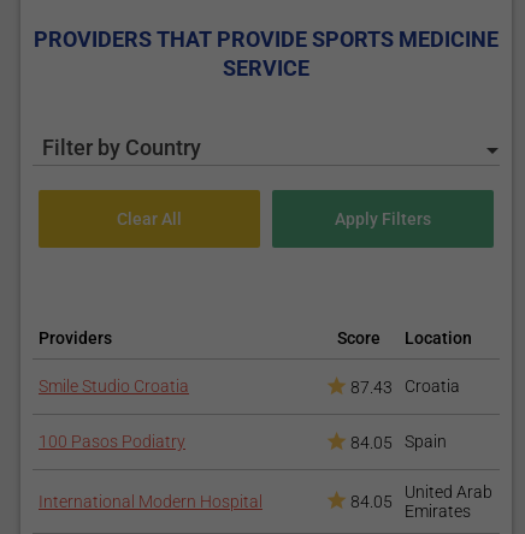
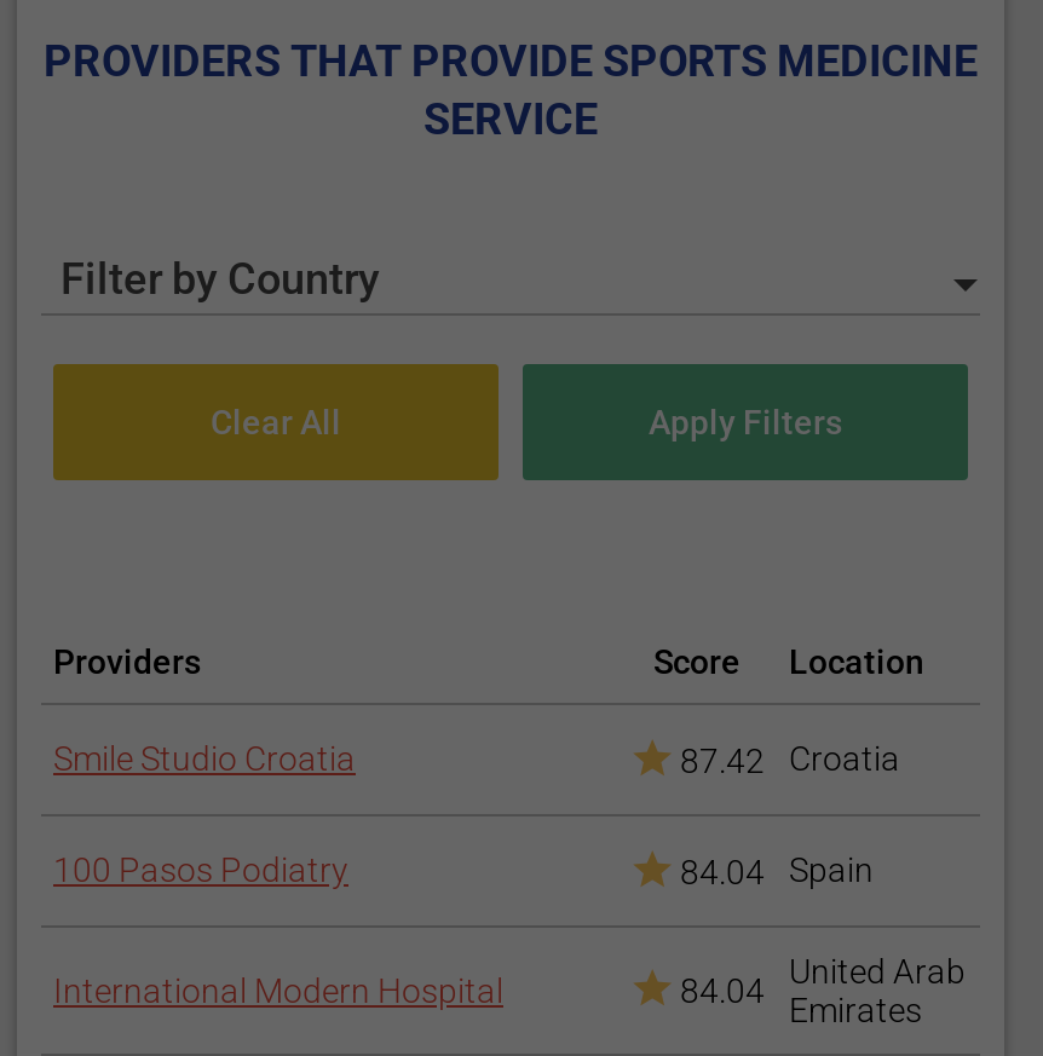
[350,376,460,397] 87.43 Croatia -> [680,739,900,780] 87.42 Croatia
[350,432,447,452] 84.05 Spain -> [680,850,874,891] 84.04 Spain
[350,482,492,521] 84.05 United Arab Emirates -> [680,952,966,1029] 84.04 United Arab Emirates

